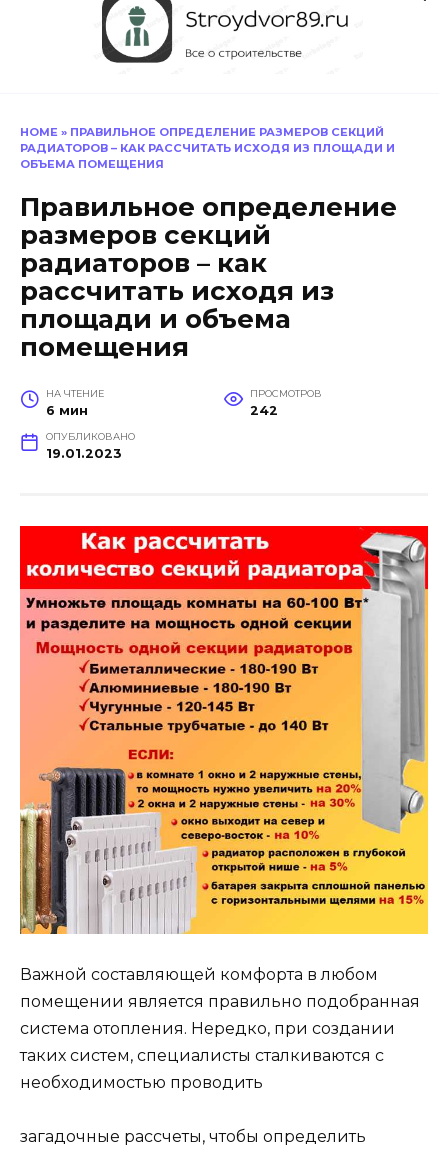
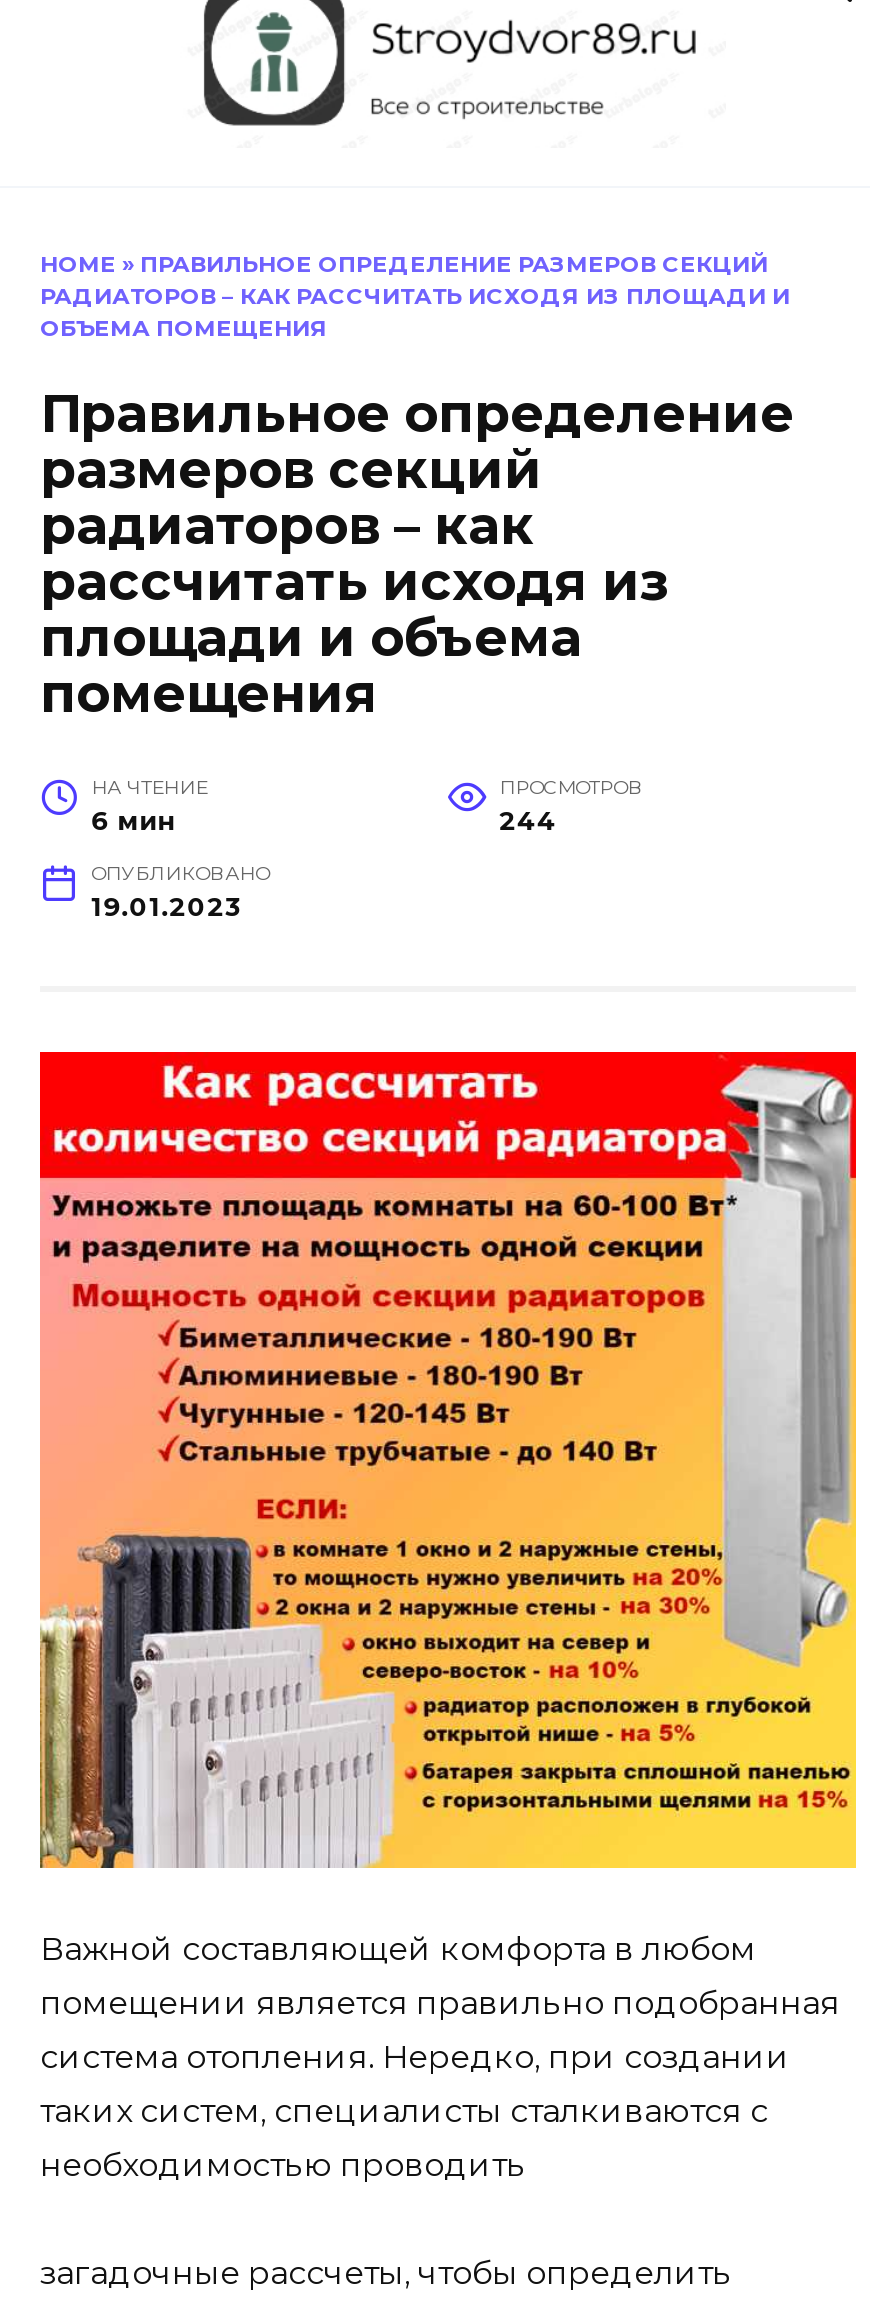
[250,403,278,418] 242 -> [499,806,557,836] 244

